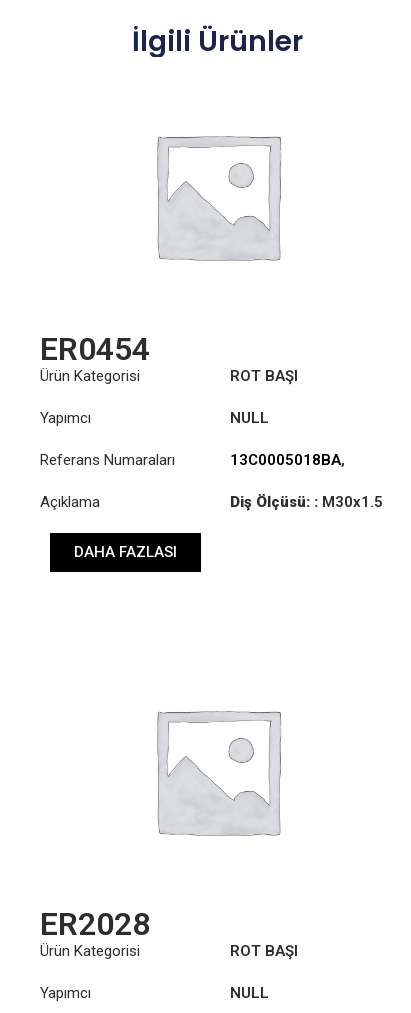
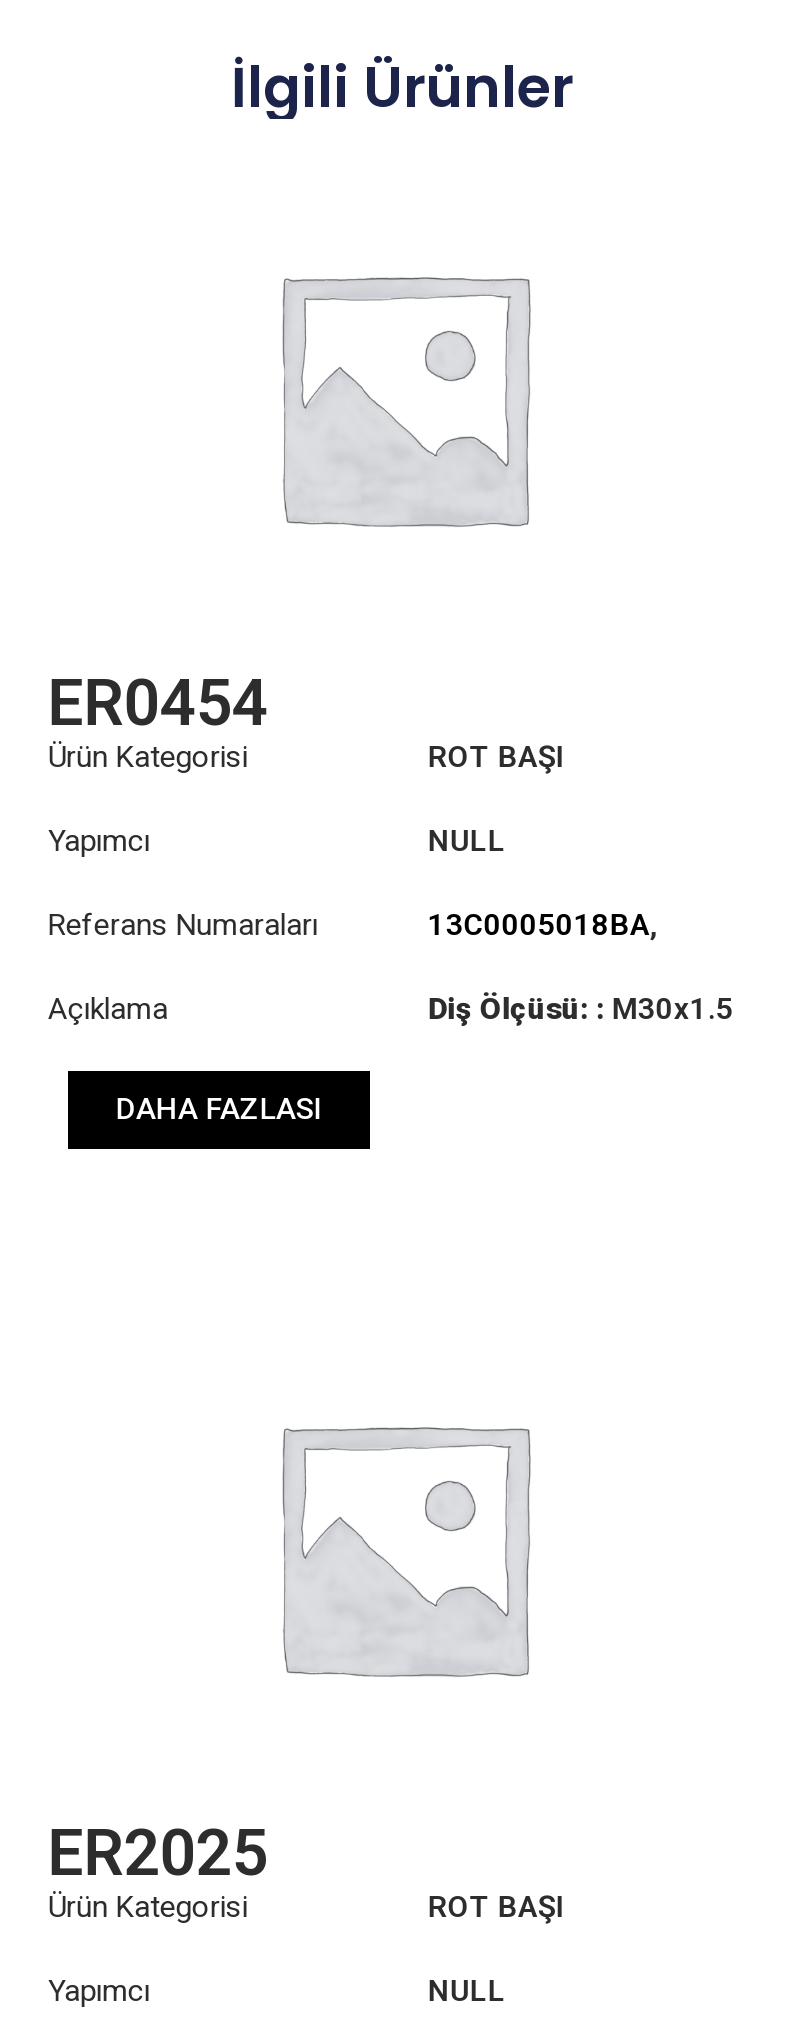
[40,905,150,943] ER2028 -> [48,1815,268,1891] ER2025

